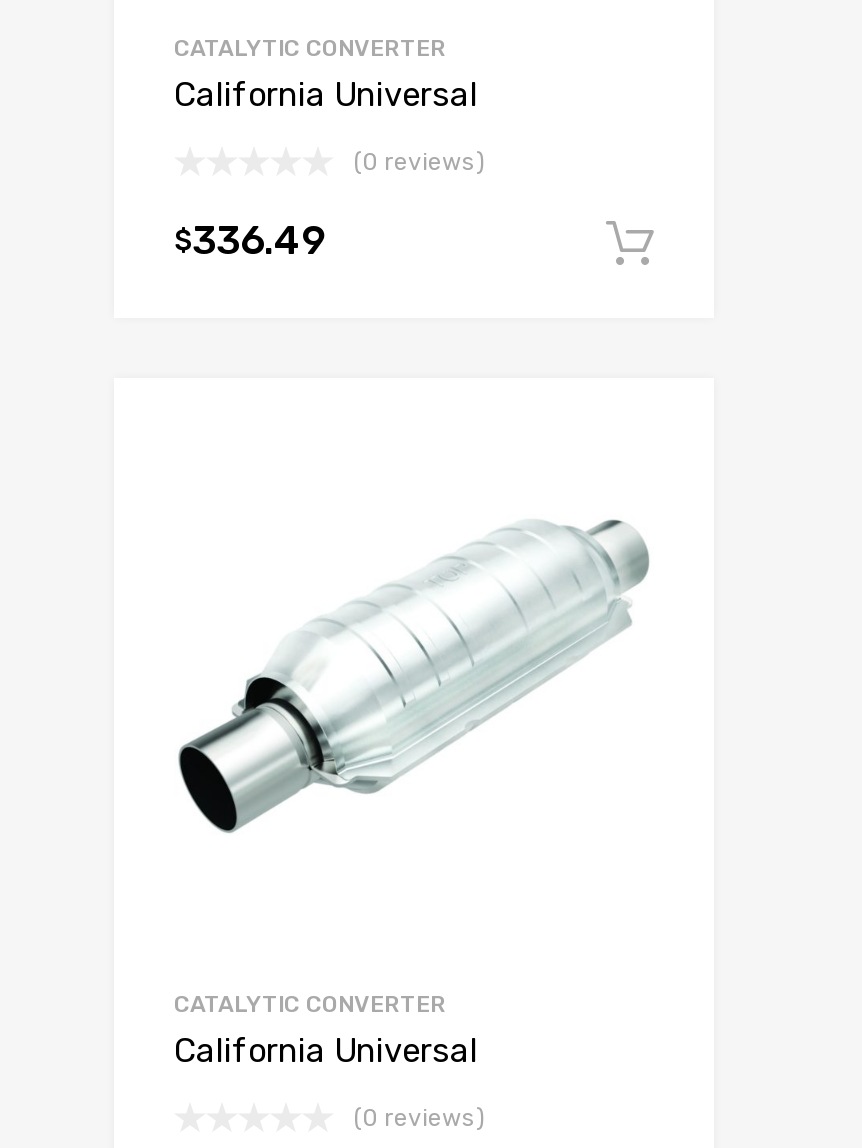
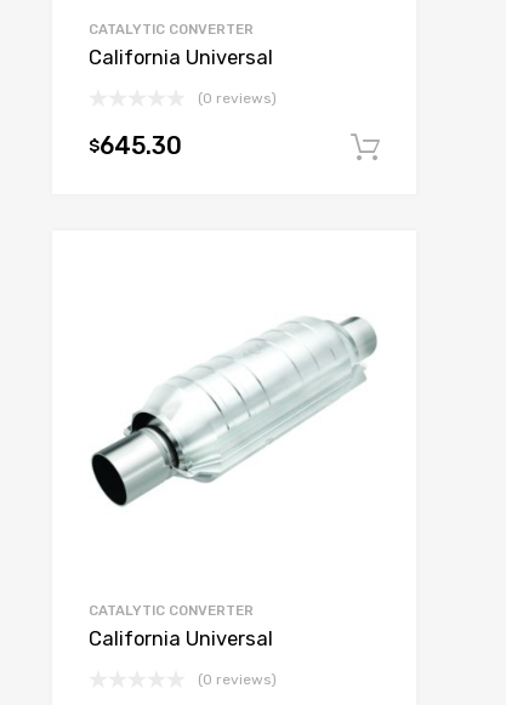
[174,217,326,263] $336.49 -> [89,132,182,160] $645.30

